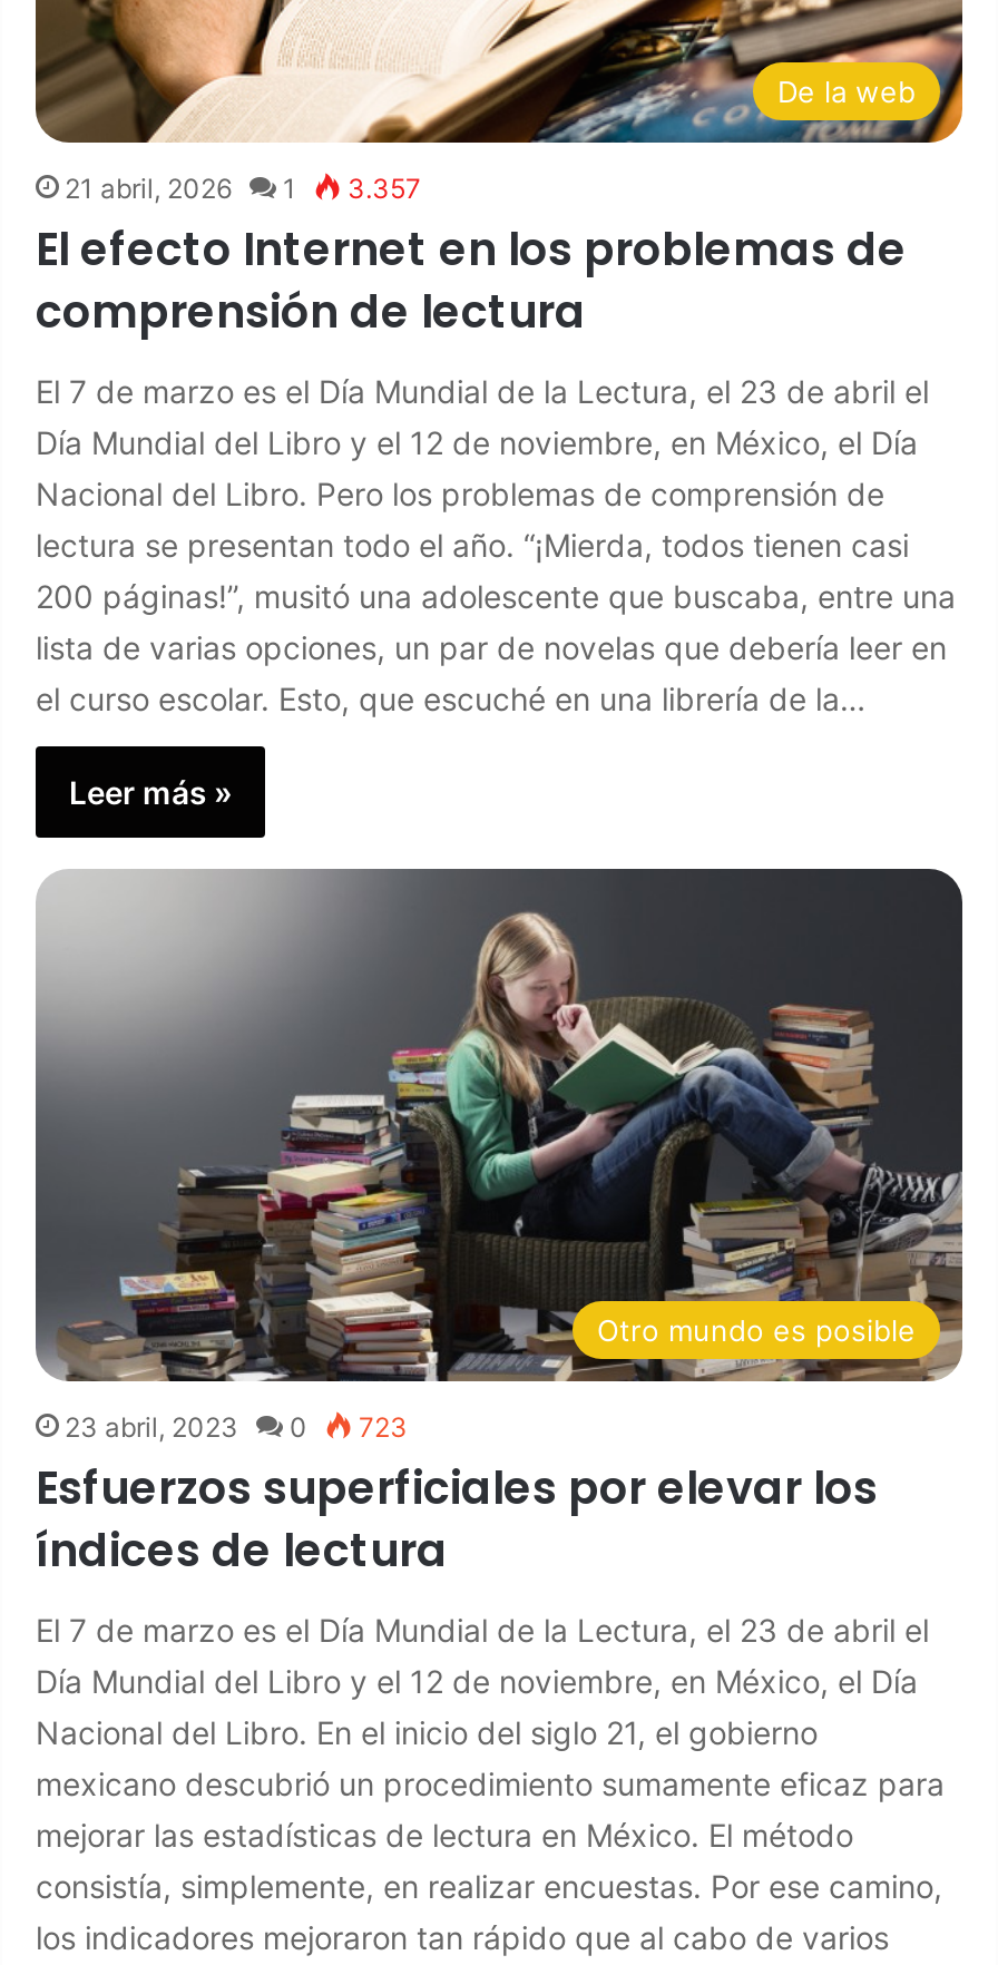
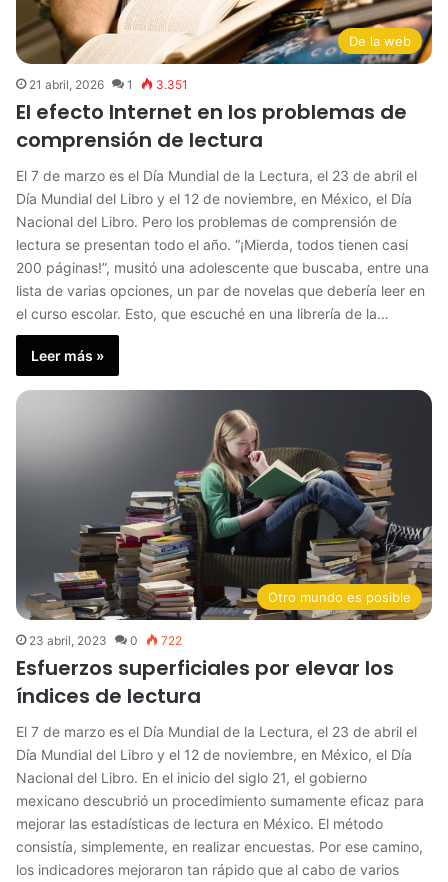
[65,172,421,205] 21 abril, 2026 1 3.357 -> [29,77,188,92] 21 abril, 2026 1 3.351
[65,1411,408,1444] 23 abril, 2023 0 723 -> [29,633,182,648] 23 abril, 2023 0 722

